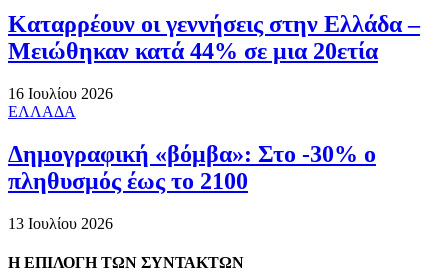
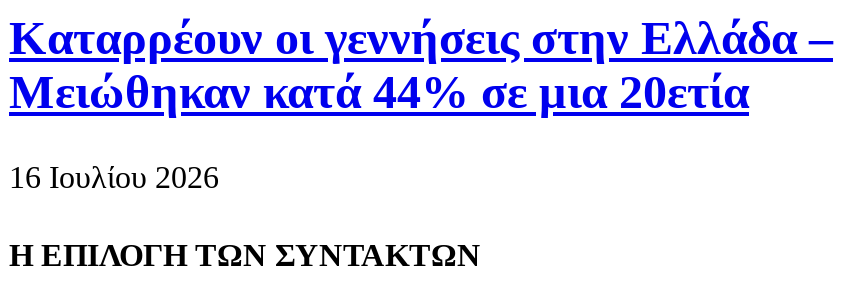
[8,103,376,232] ΕΛΛΑΔΑ | Δημογραφική «βόμβα»: Στο -30% ο | πληθυσμός έως το 2100 | 13 Ιουλίου 2026 -> none

